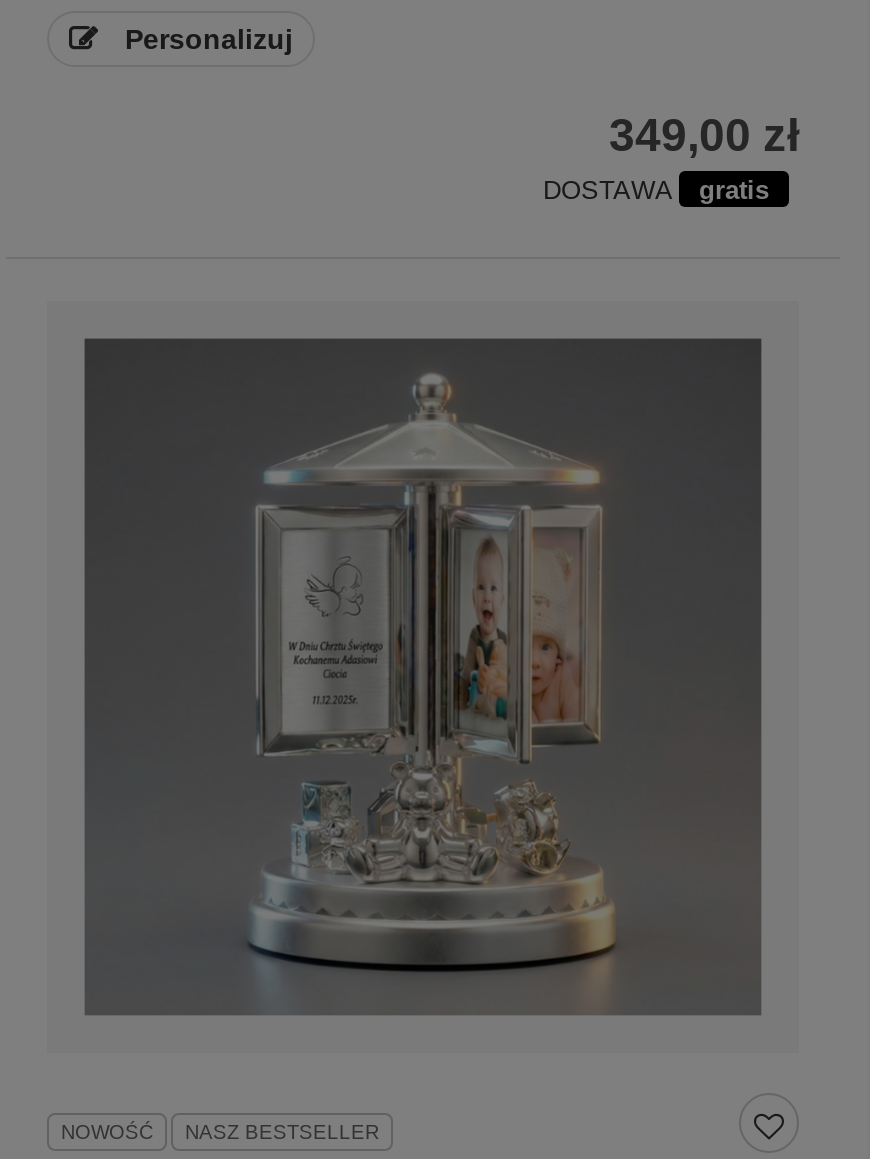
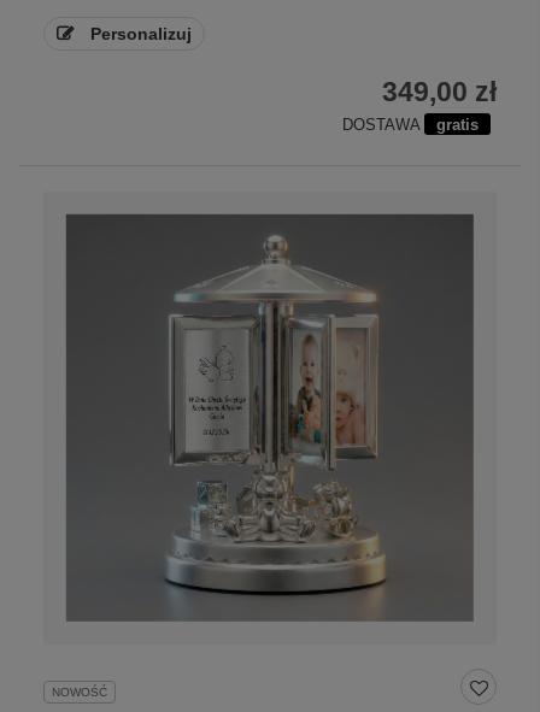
[185,1121,379,1143] NASZ BESTSELLER -> none

